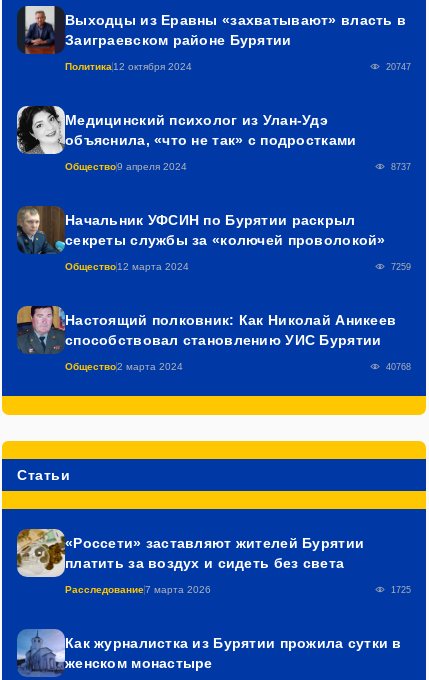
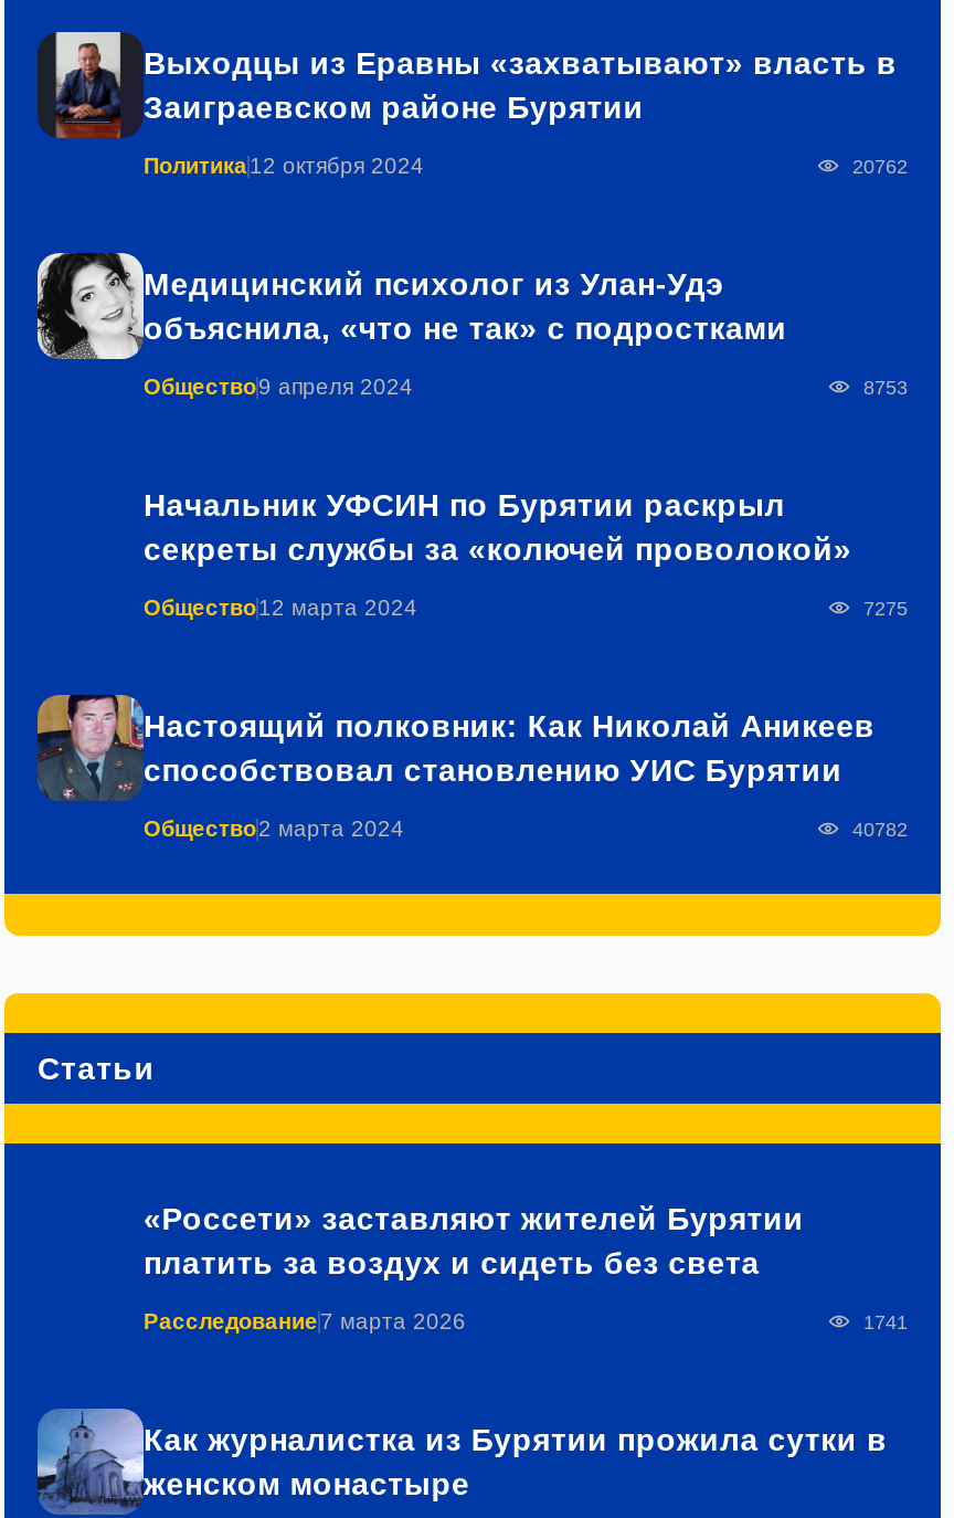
[386,62,411,72] 20747 -> [852,156,908,178] 20762
[391,162,411,172] 8737 -> [863,377,908,399] 8753
[16,205,63,255] [image] -> none
[391,262,411,272] 7259 -> [863,597,908,620] 7275
[386,362,411,372] 40768 -> [852,818,908,841] 40782
[16,528,64,578] [image] -> none
[391,585,411,595] 1725 -> [863,1311,908,1333] 1741

